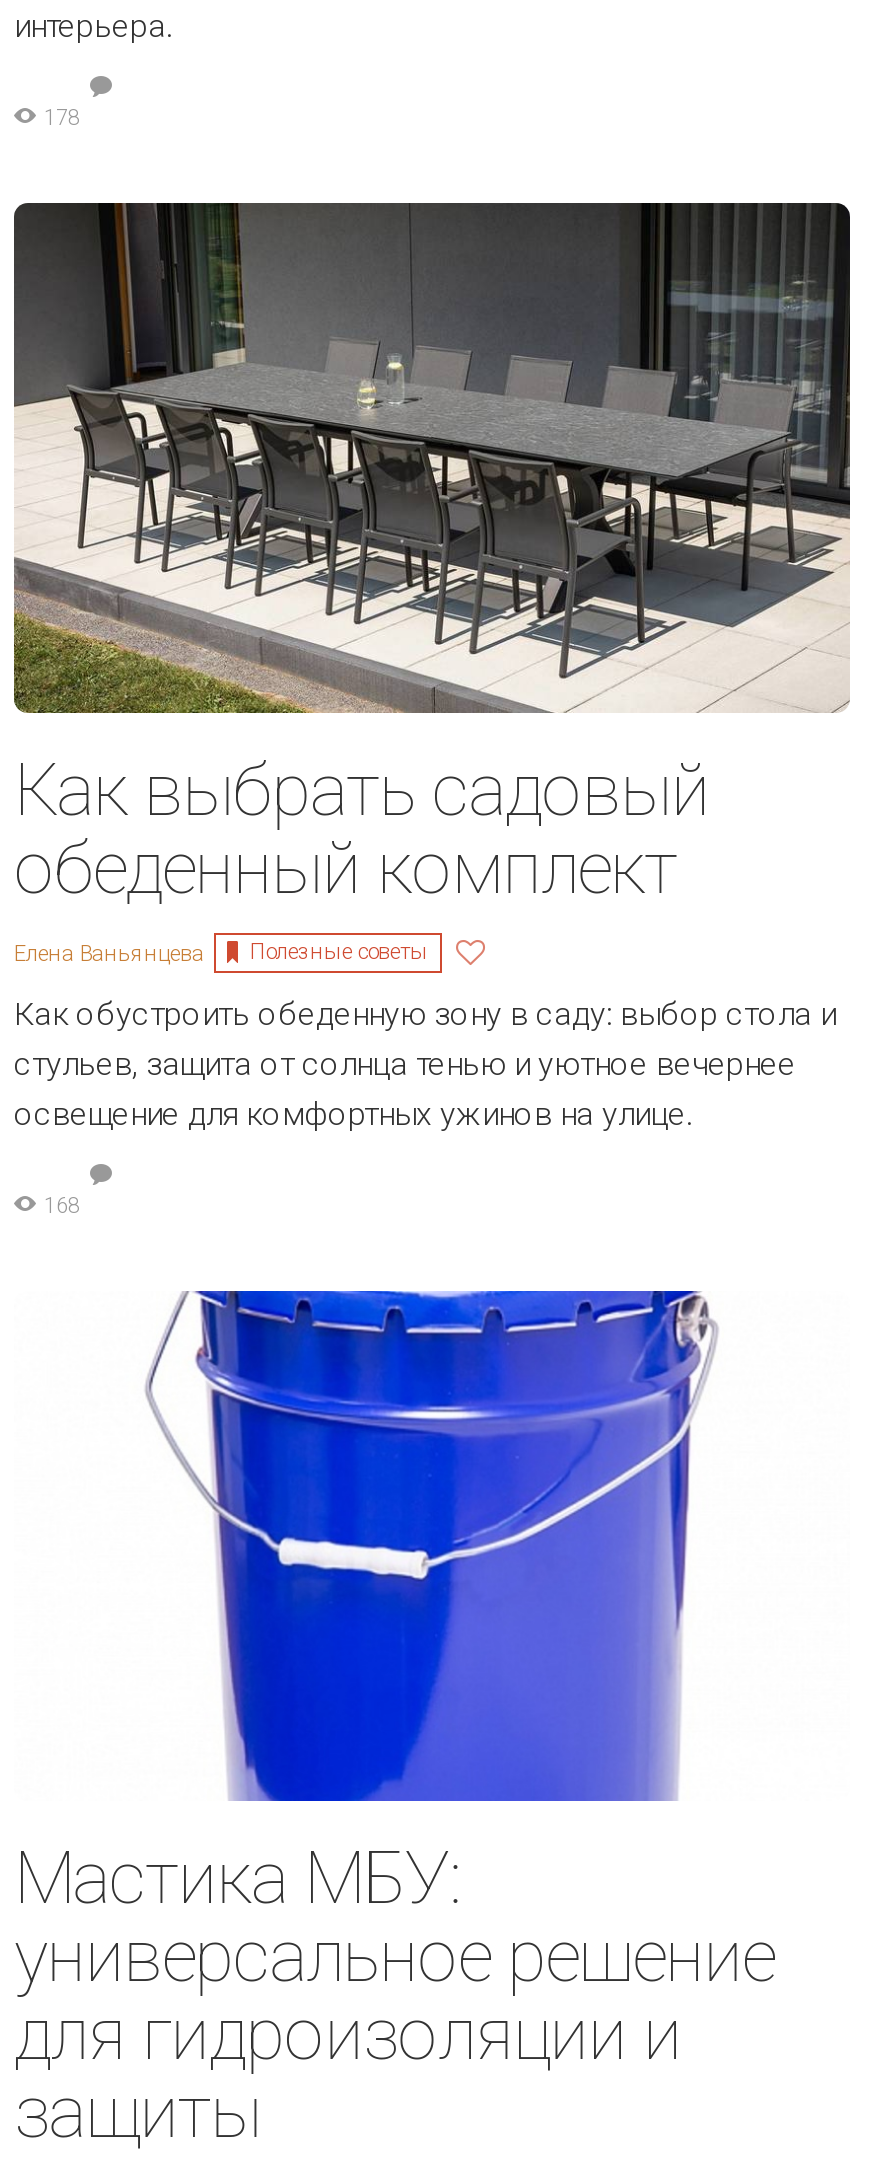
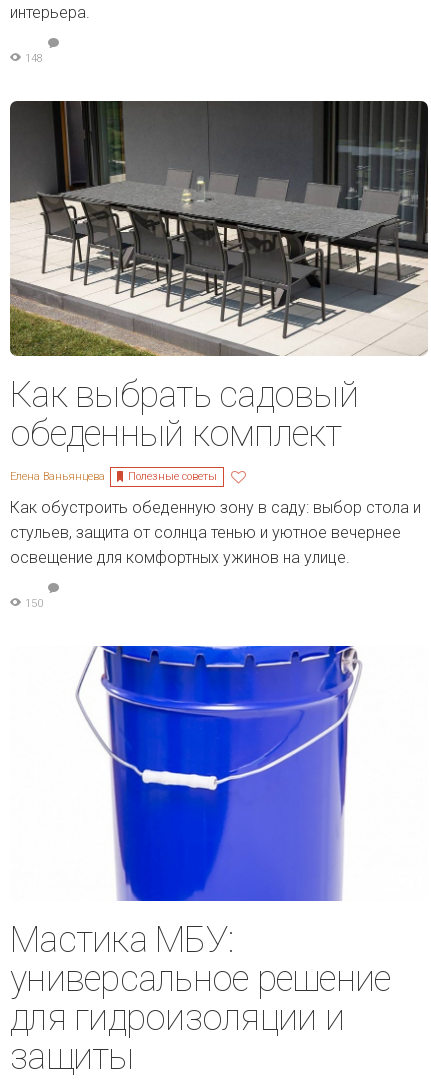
[44,105,80,131] 178 -> [25,52,43,65] 148
[44,1194,80,1220] 168 -> [25,597,43,610] 150

